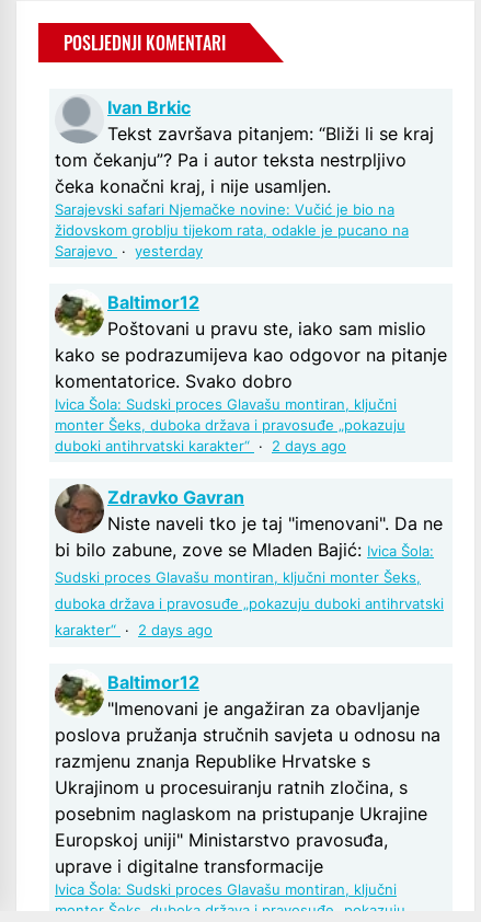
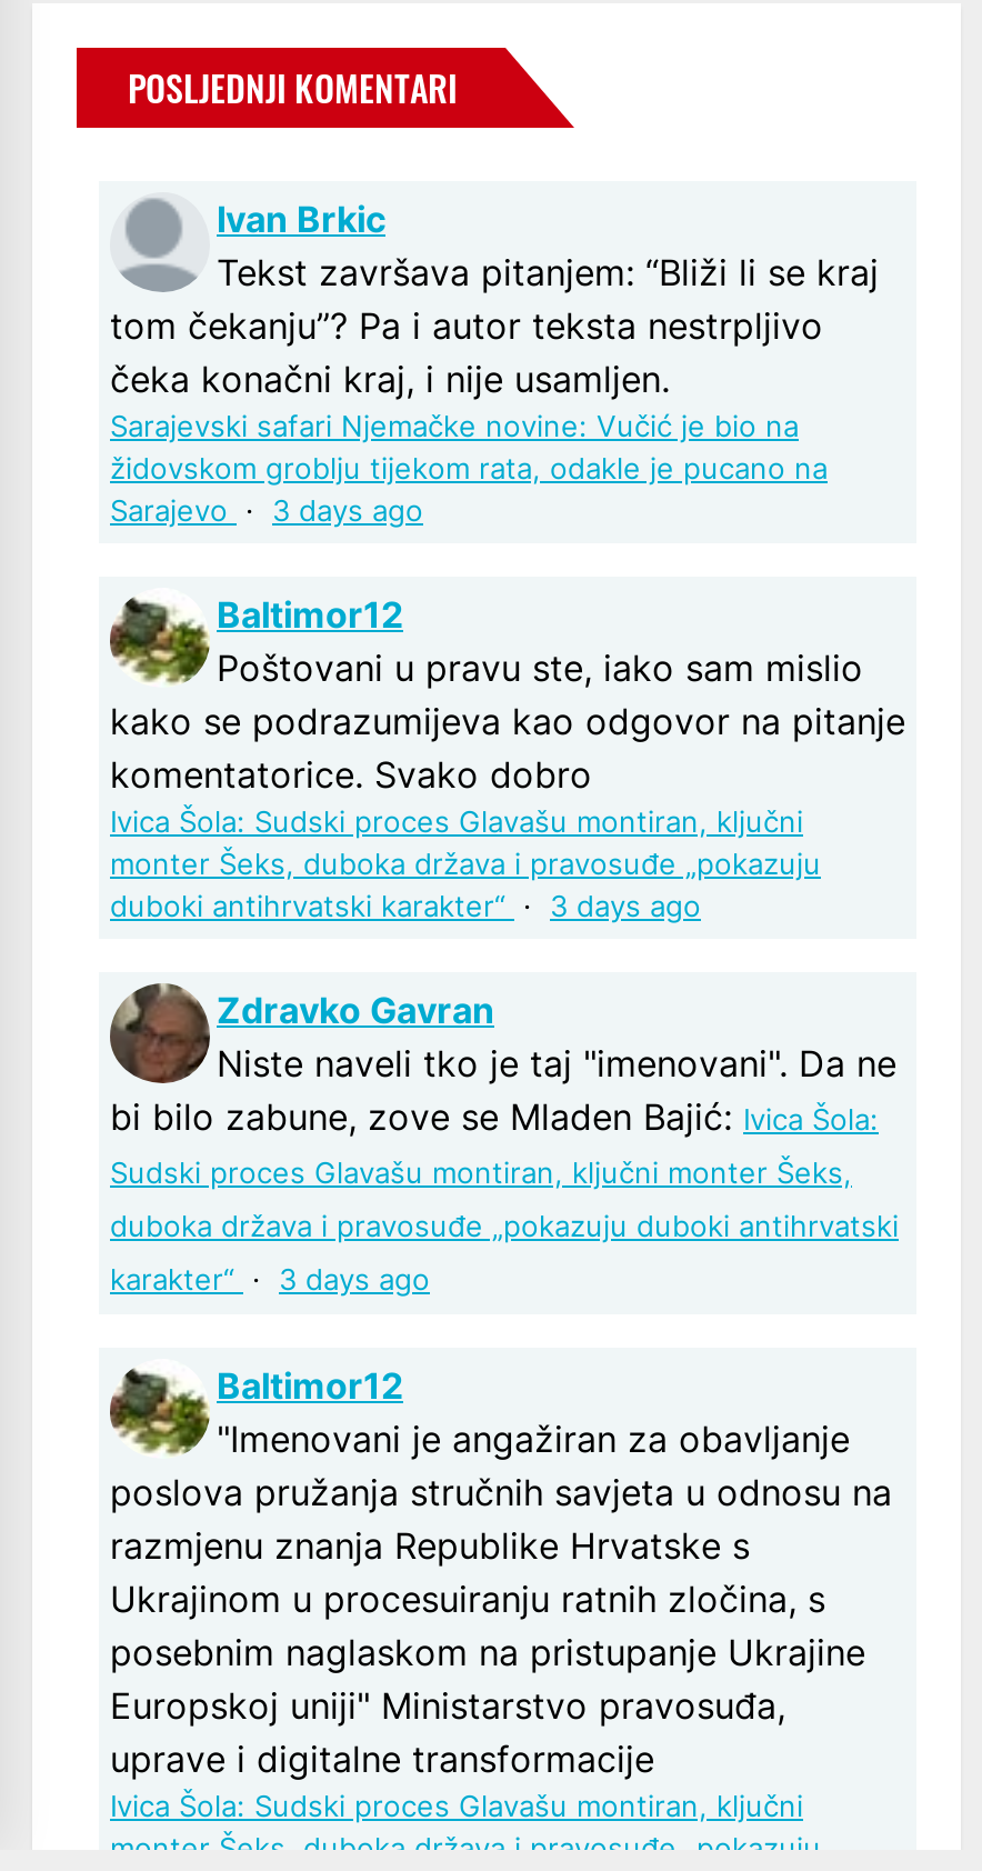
[55,243,203,260] Sarajevo · yesterday -> [110,494,423,527] Sarajevo · 3 days ago
[55,438,346,455] duboki antihrvatski karakter“· 2 days ago -> [110,889,701,922] duboki antihrvatski karakter“· 3 days ago
[55,622,213,639] karakter“· 2 days ago -> [110,1262,430,1296] karakter“· 3 days ago

